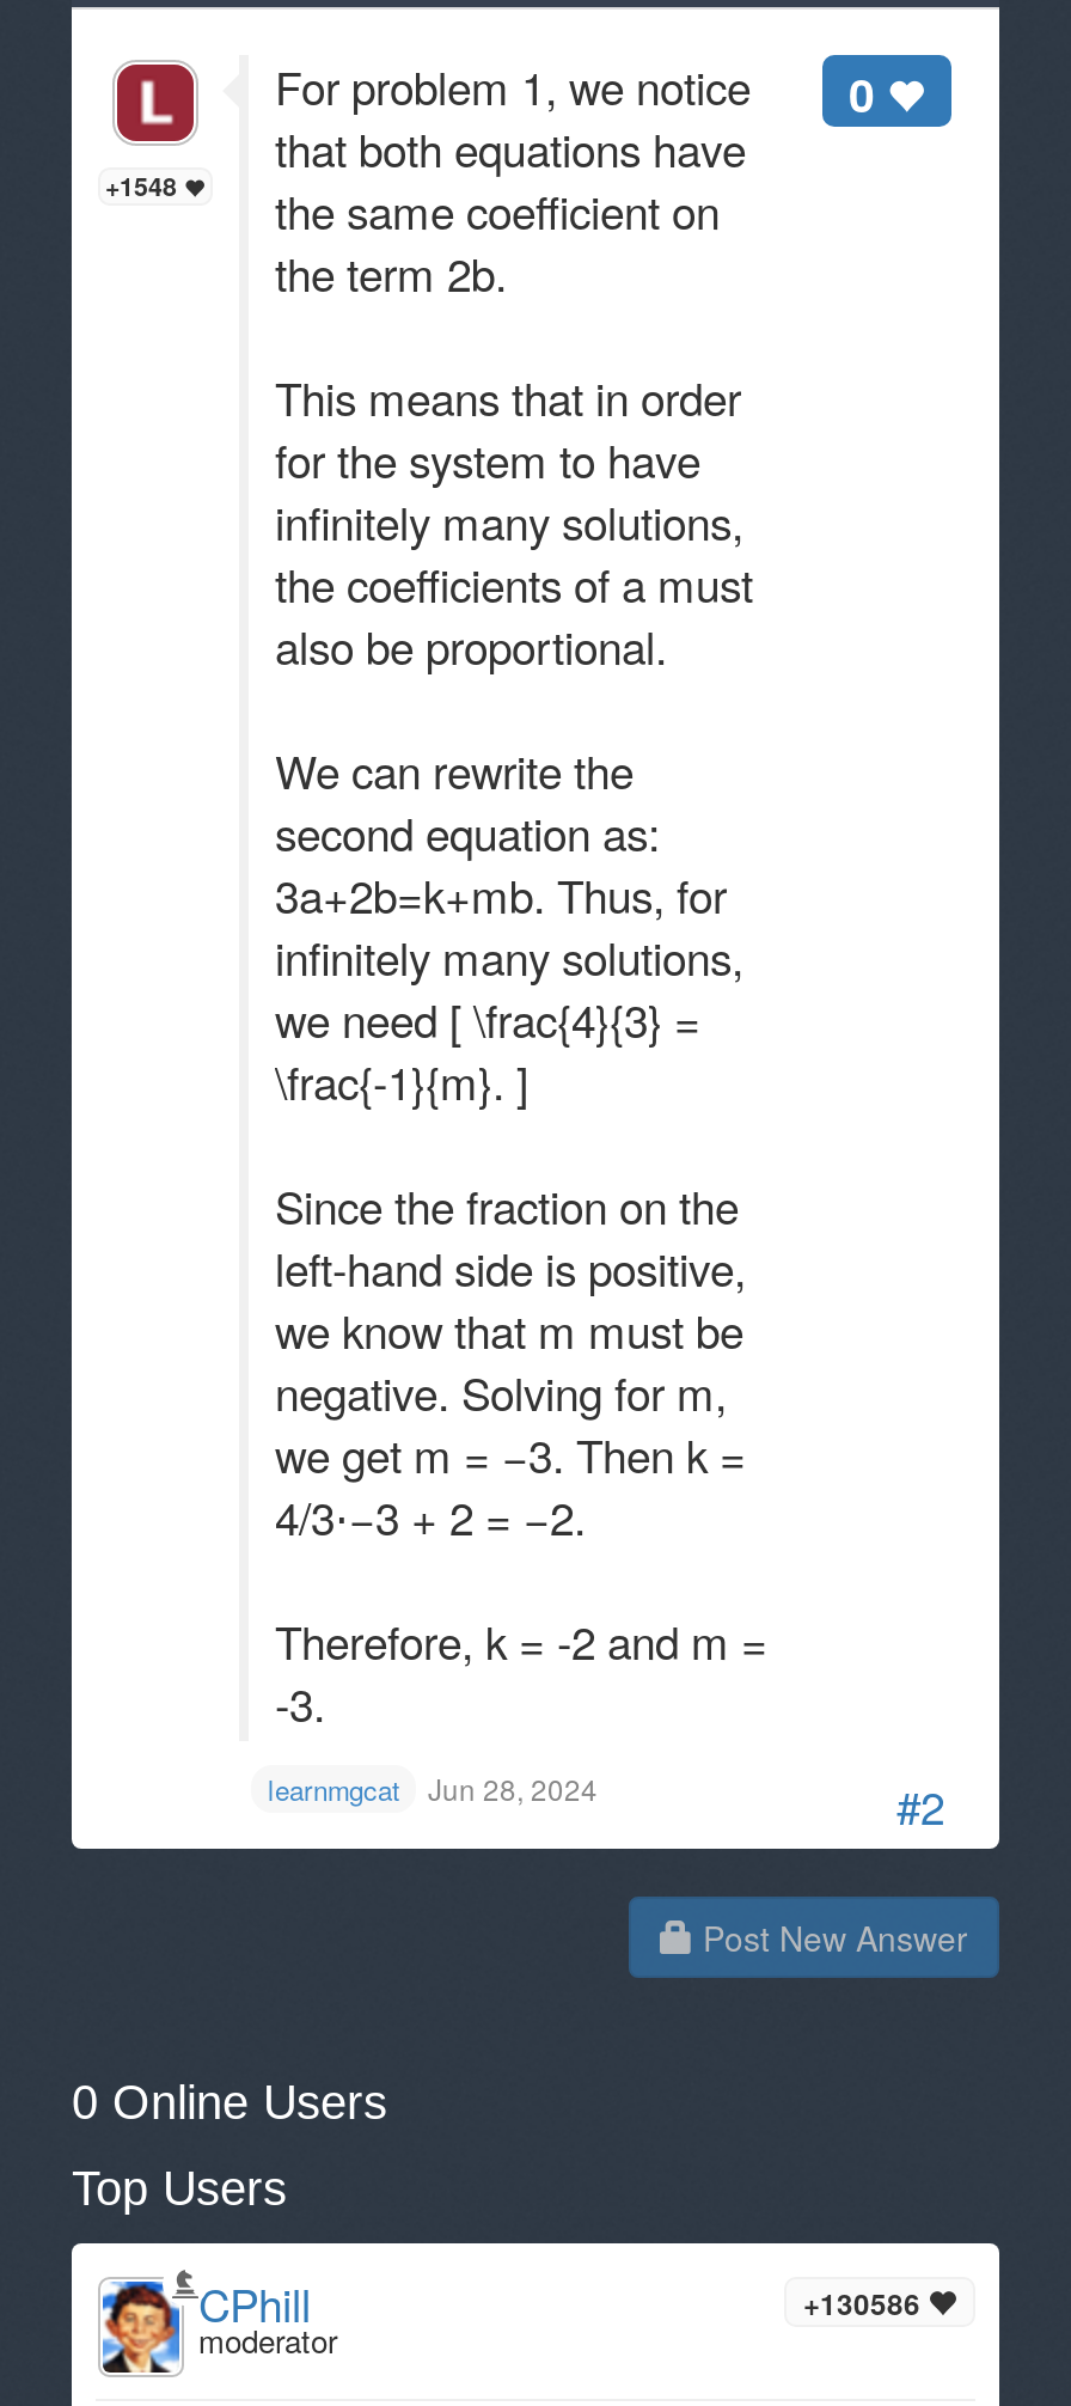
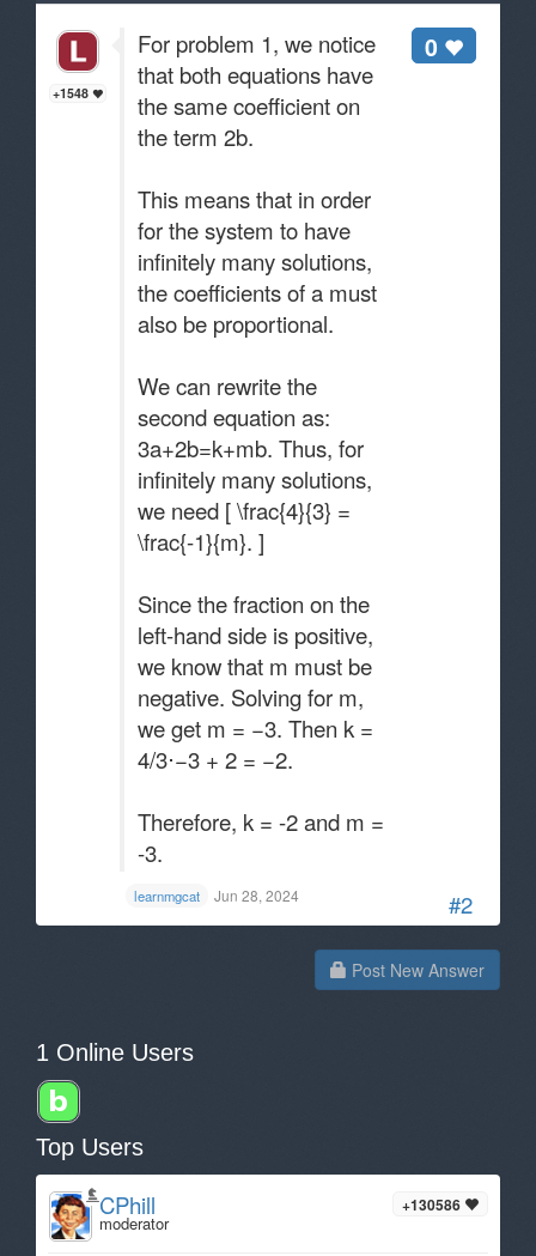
[72,2077,387,2129] 0 Online Users -> [36,1040,194,1066] 1 Online Users

